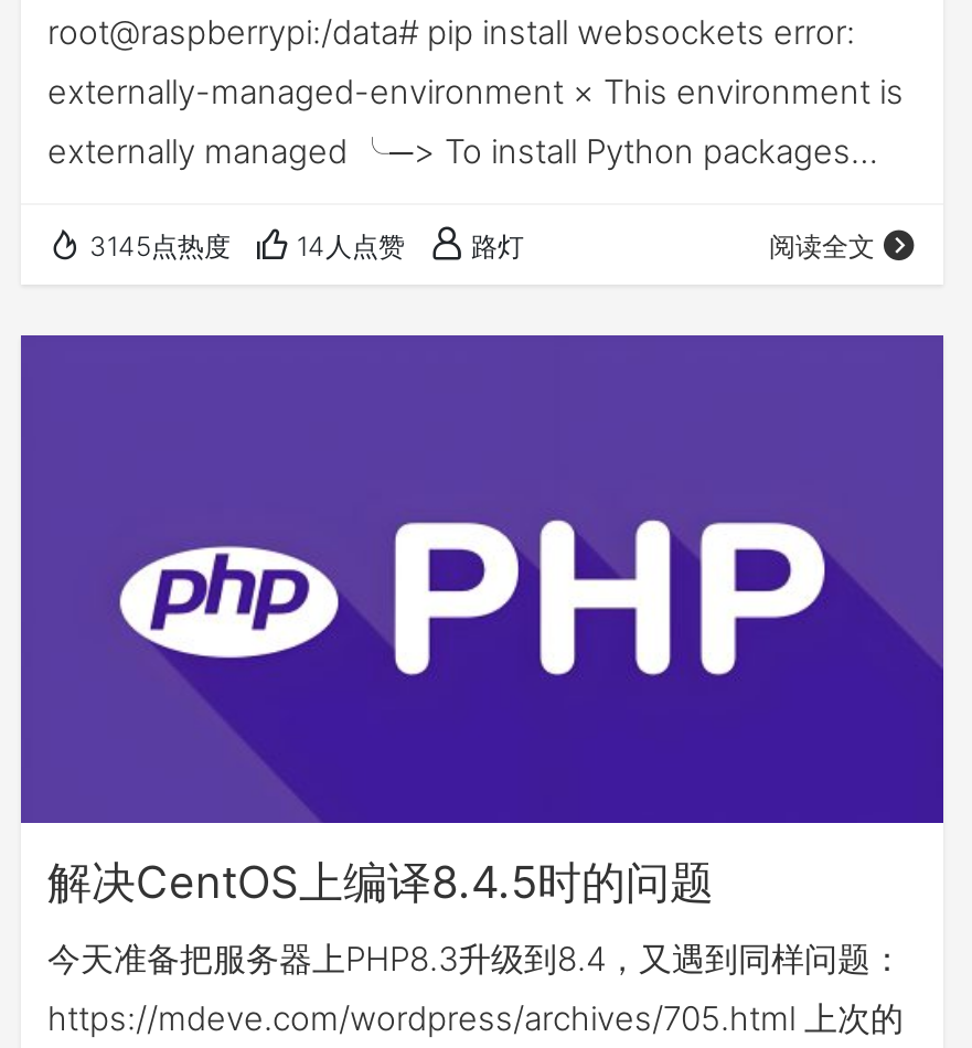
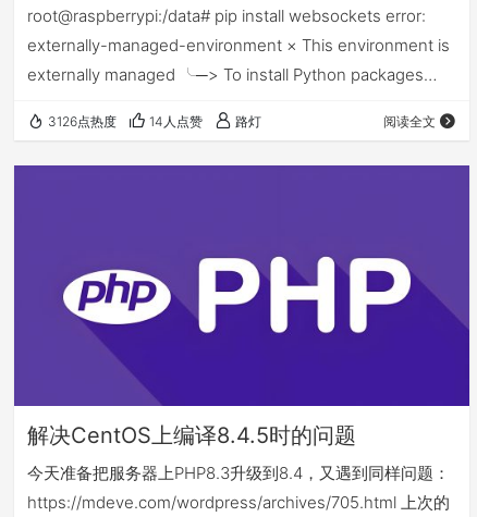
[89,229,524,262] 3145点热度 14人点赞 路灯 -> [48,113,261,129] 3126点热度 14人点赞 路灯

